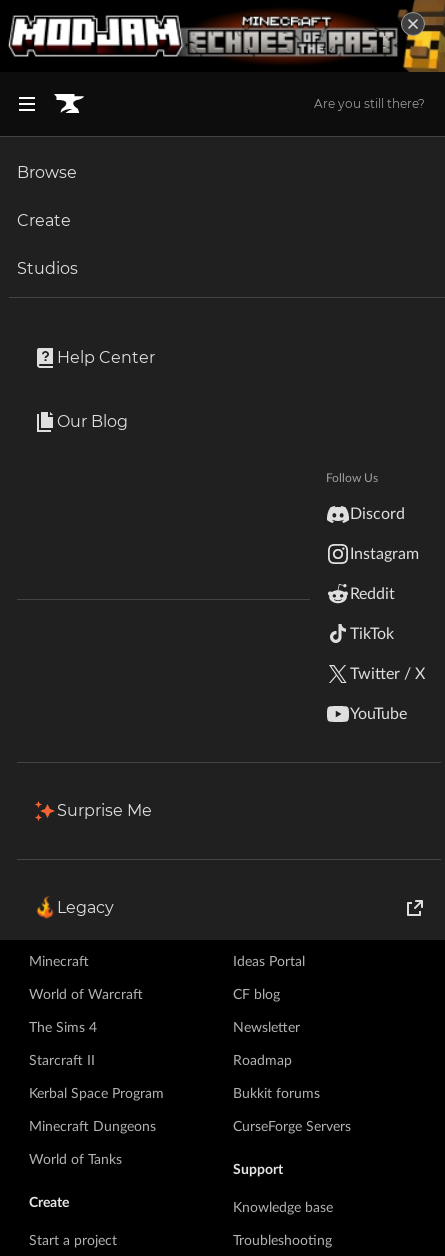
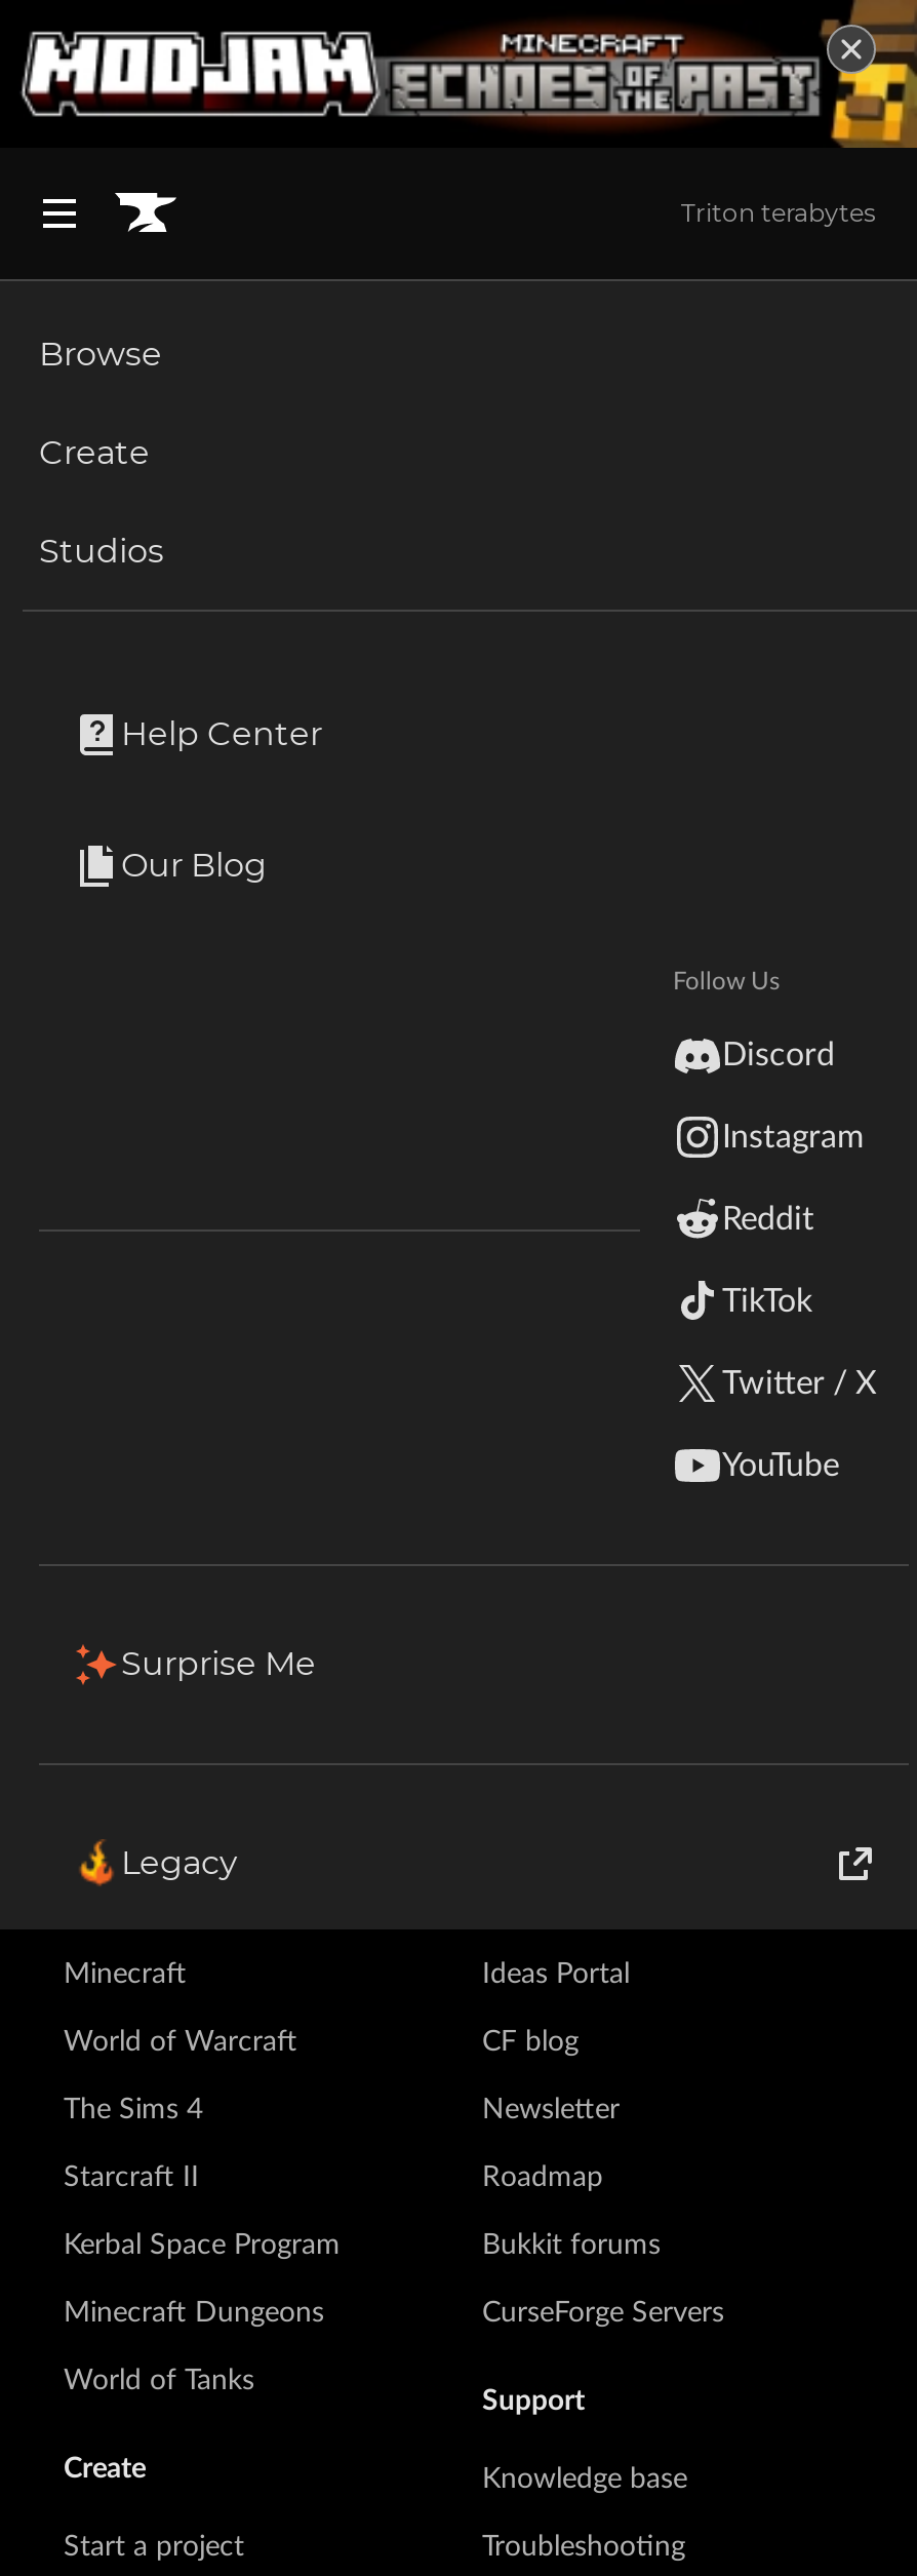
[314,96,425,111] Are you still there? -> [681,196,876,227] Triton terabytes

